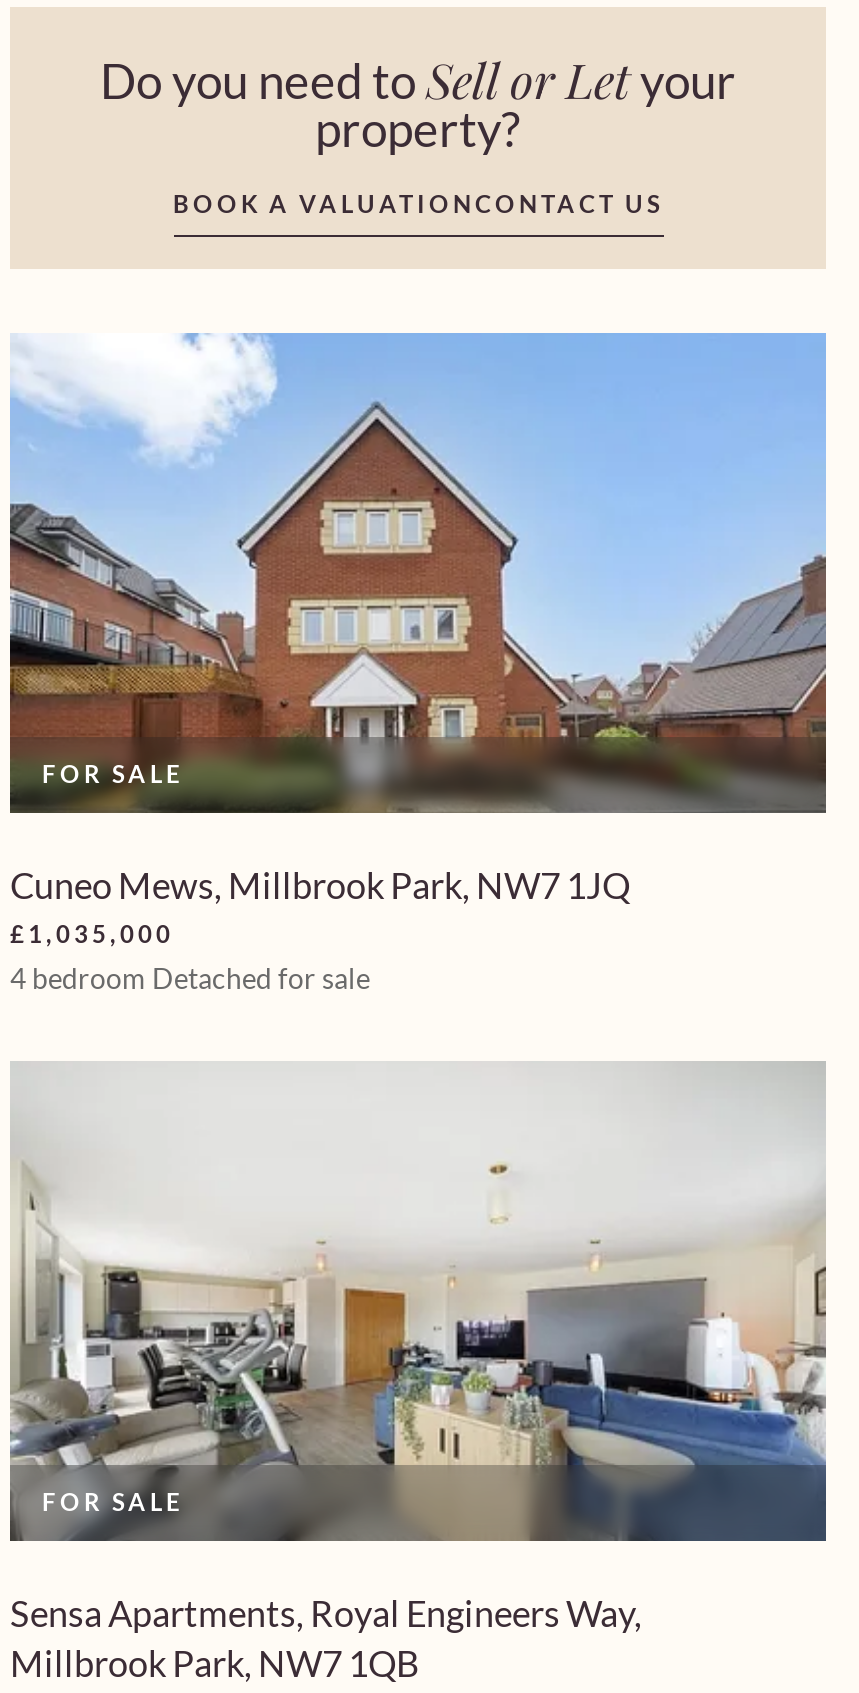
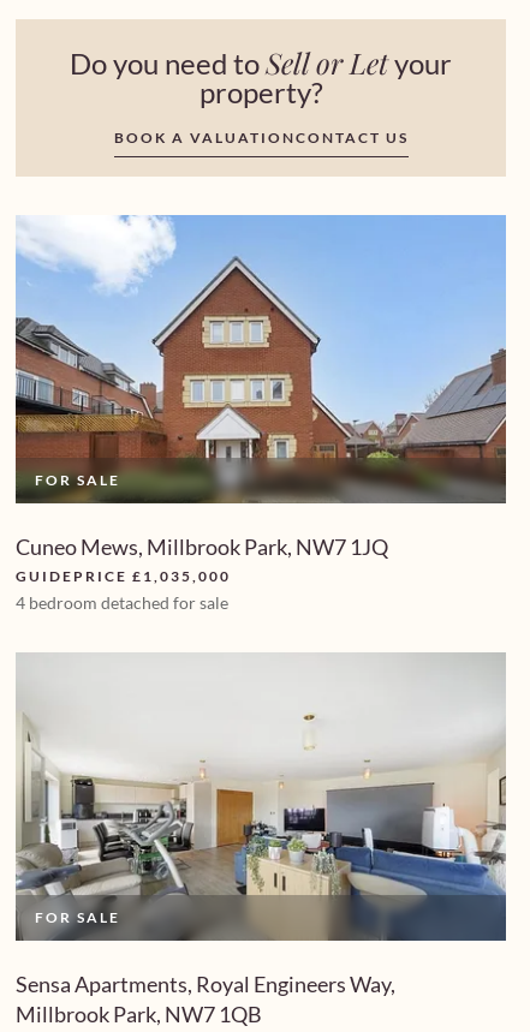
[10,919,370,995] £1,035,000 | 4 bedroom Detached for sale -> [16,567,231,613] GUIDEPRICE £1,035,000 | 4 bedroom detached for sale

